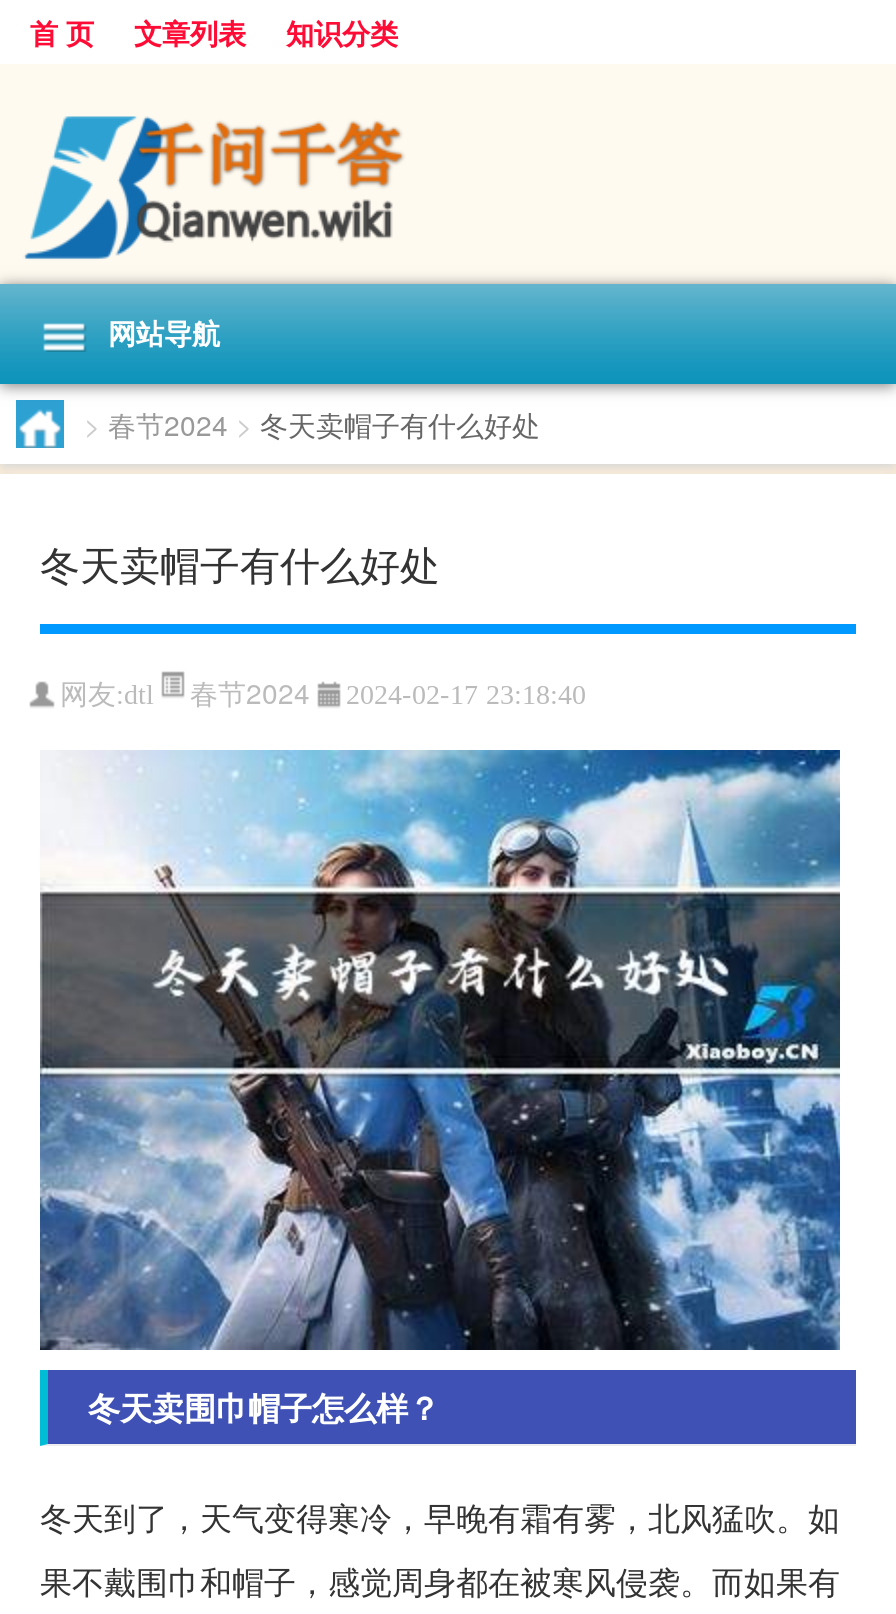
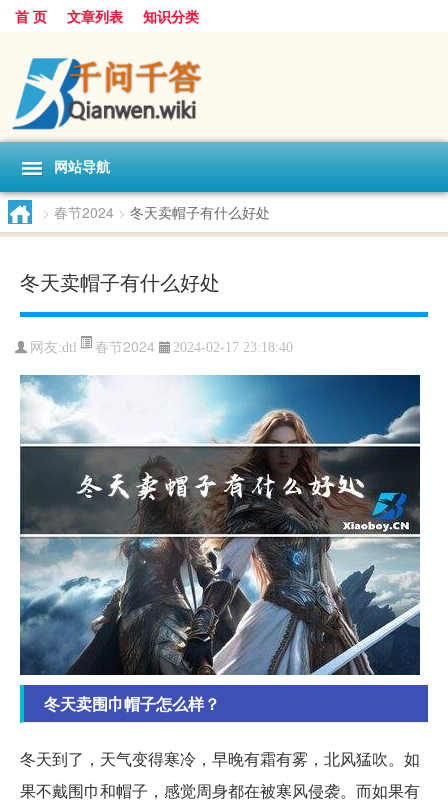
[40,748,842,1352] [image] -> [19,374,421,676] [image]

